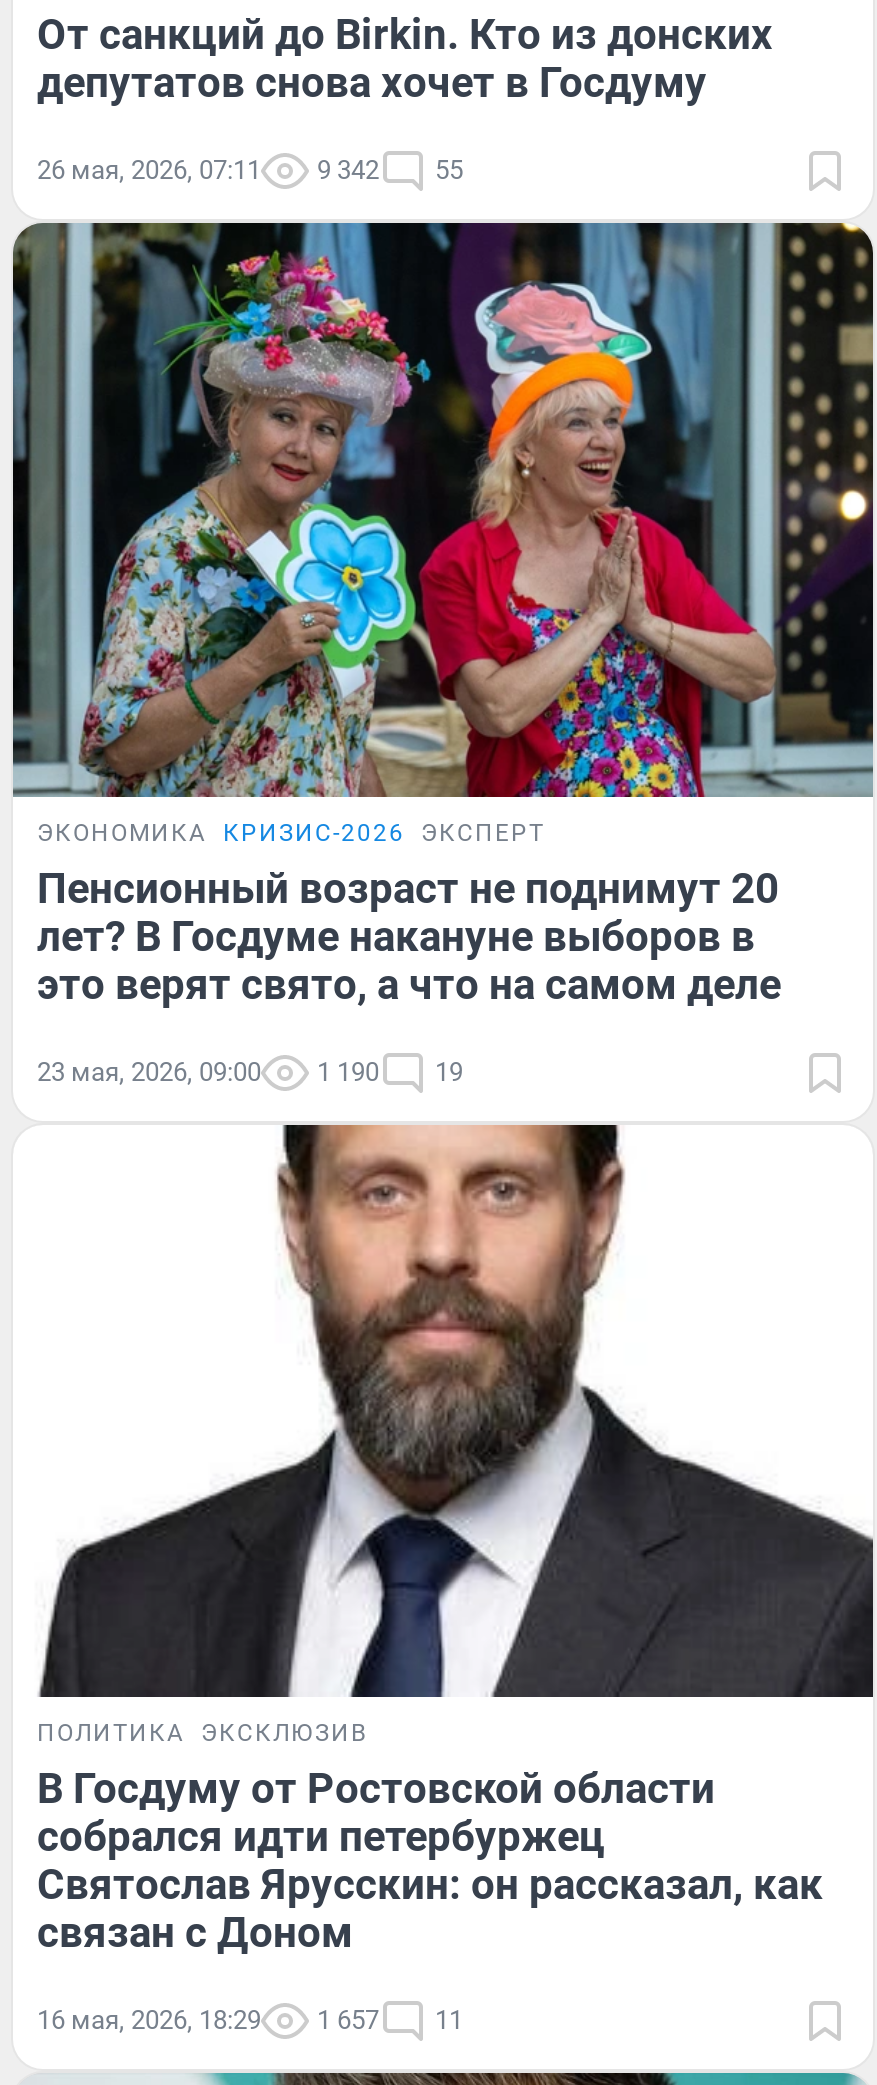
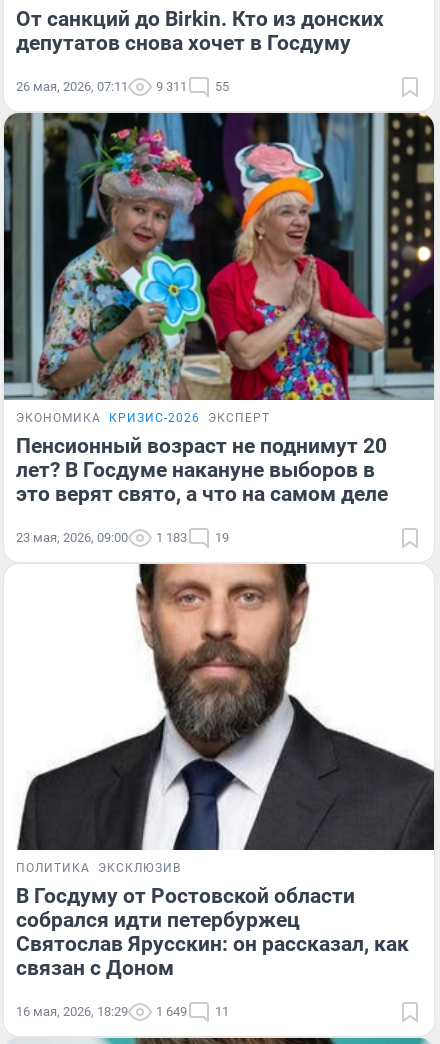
[37,155,463,185] 26 мая, 2026, 07:11 9 342 55 -> [16,79,229,94] 26 мая, 2026, 07:11 9 311 55
[37,1056,463,1086] 23 мая, 2026, 09:00 1 190 19 -> [16,530,229,545] 23 мая, 2026, 09:00 1 183 19
[37,2005,463,2035] 16 мая, 2026, 18:29 1 657 11 -> [16,1004,229,1019] 16 мая, 2026, 18:29 1 649 11

